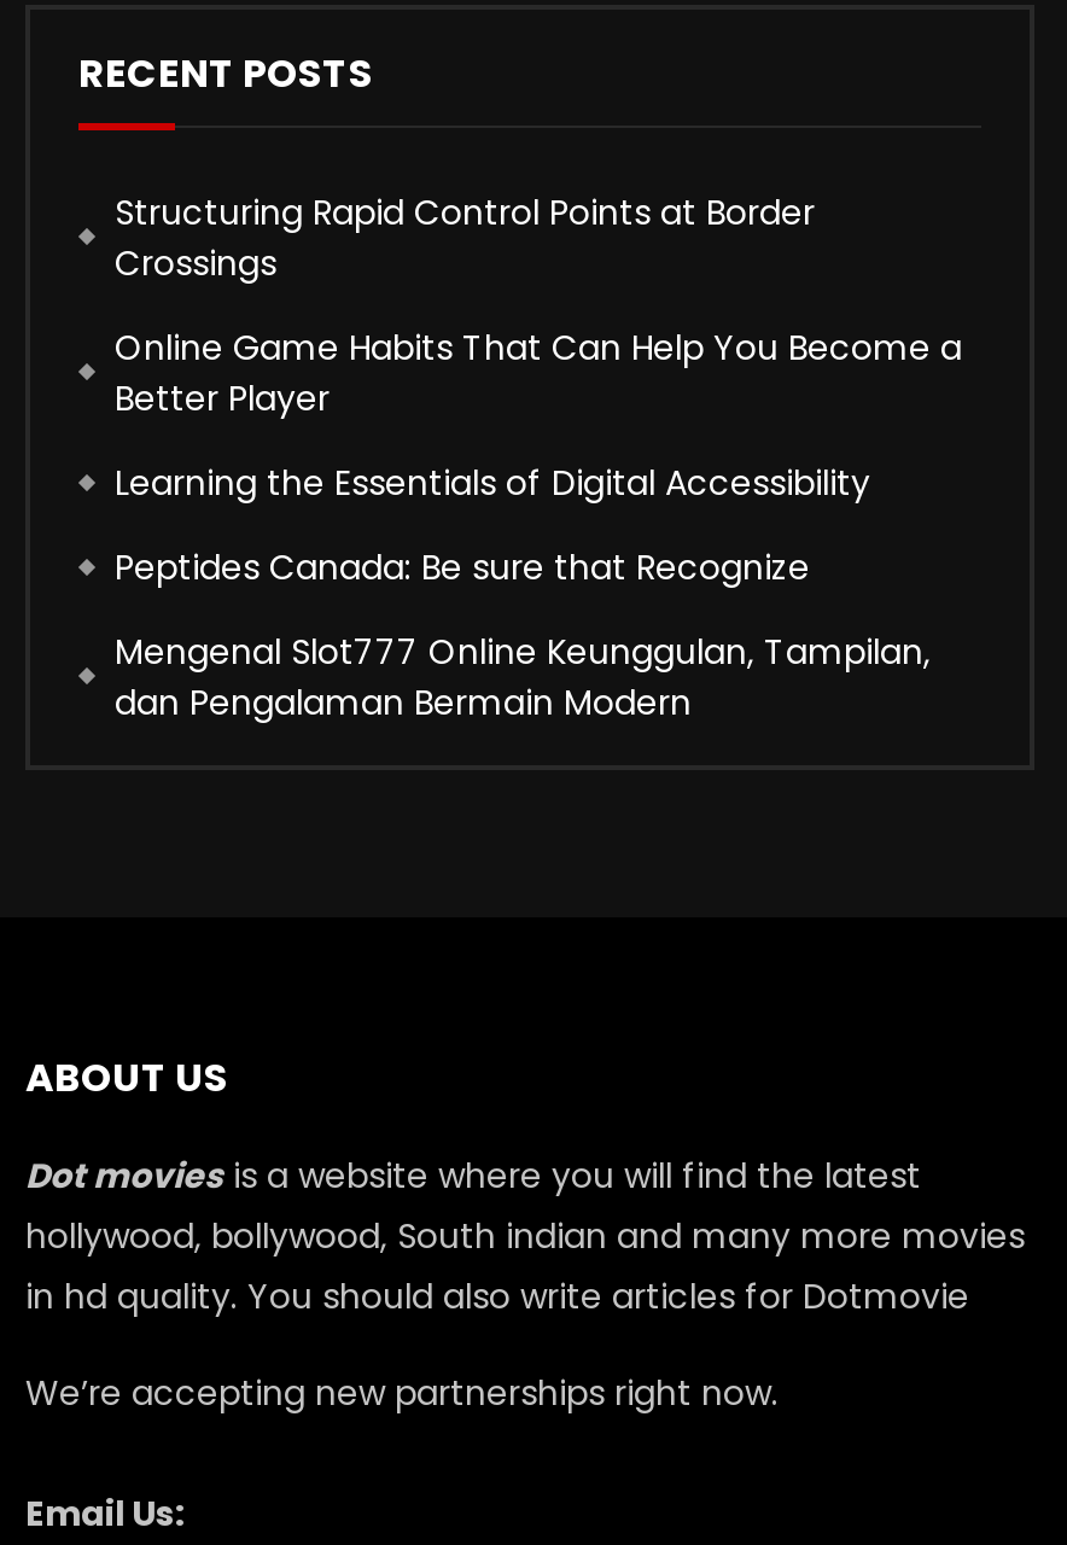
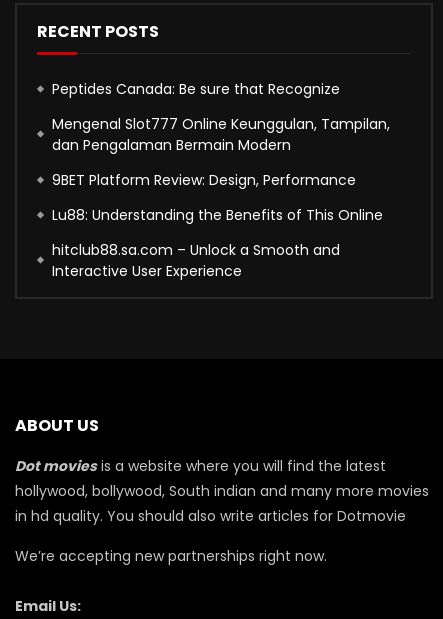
[115,189,962,507] Structuring Rapid Control Points at Border | Crossings | Online Game Habits That Can Help You Become a | Better Player | Learning the Essentials of Digital Accessibility -> none
moved [115,543,931,727] -> [52,79,390,155]: Peptides Canada: Be sure that Recognize | Mengenal Slot777 Online Keunggulan, Tampilan, | dan Pengalaman Bermain Modern
none -> [52,170,383,281] 9BET Platform Review: Design, Performance | Lu88: Understanding the Benefits of This Online | hitclub88.sa.com – Unlock a Smooth and | Interactive User Experience

